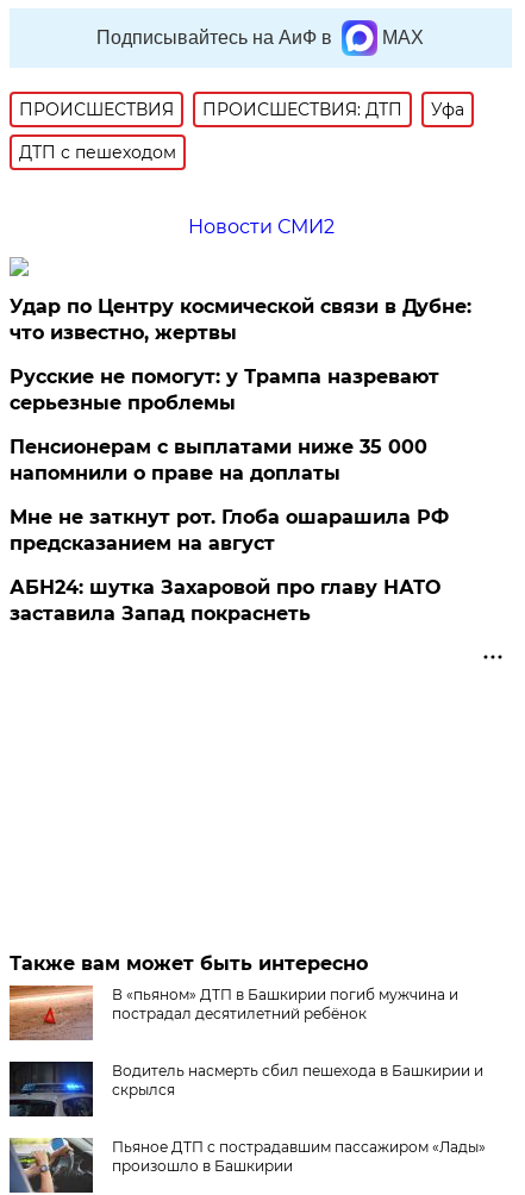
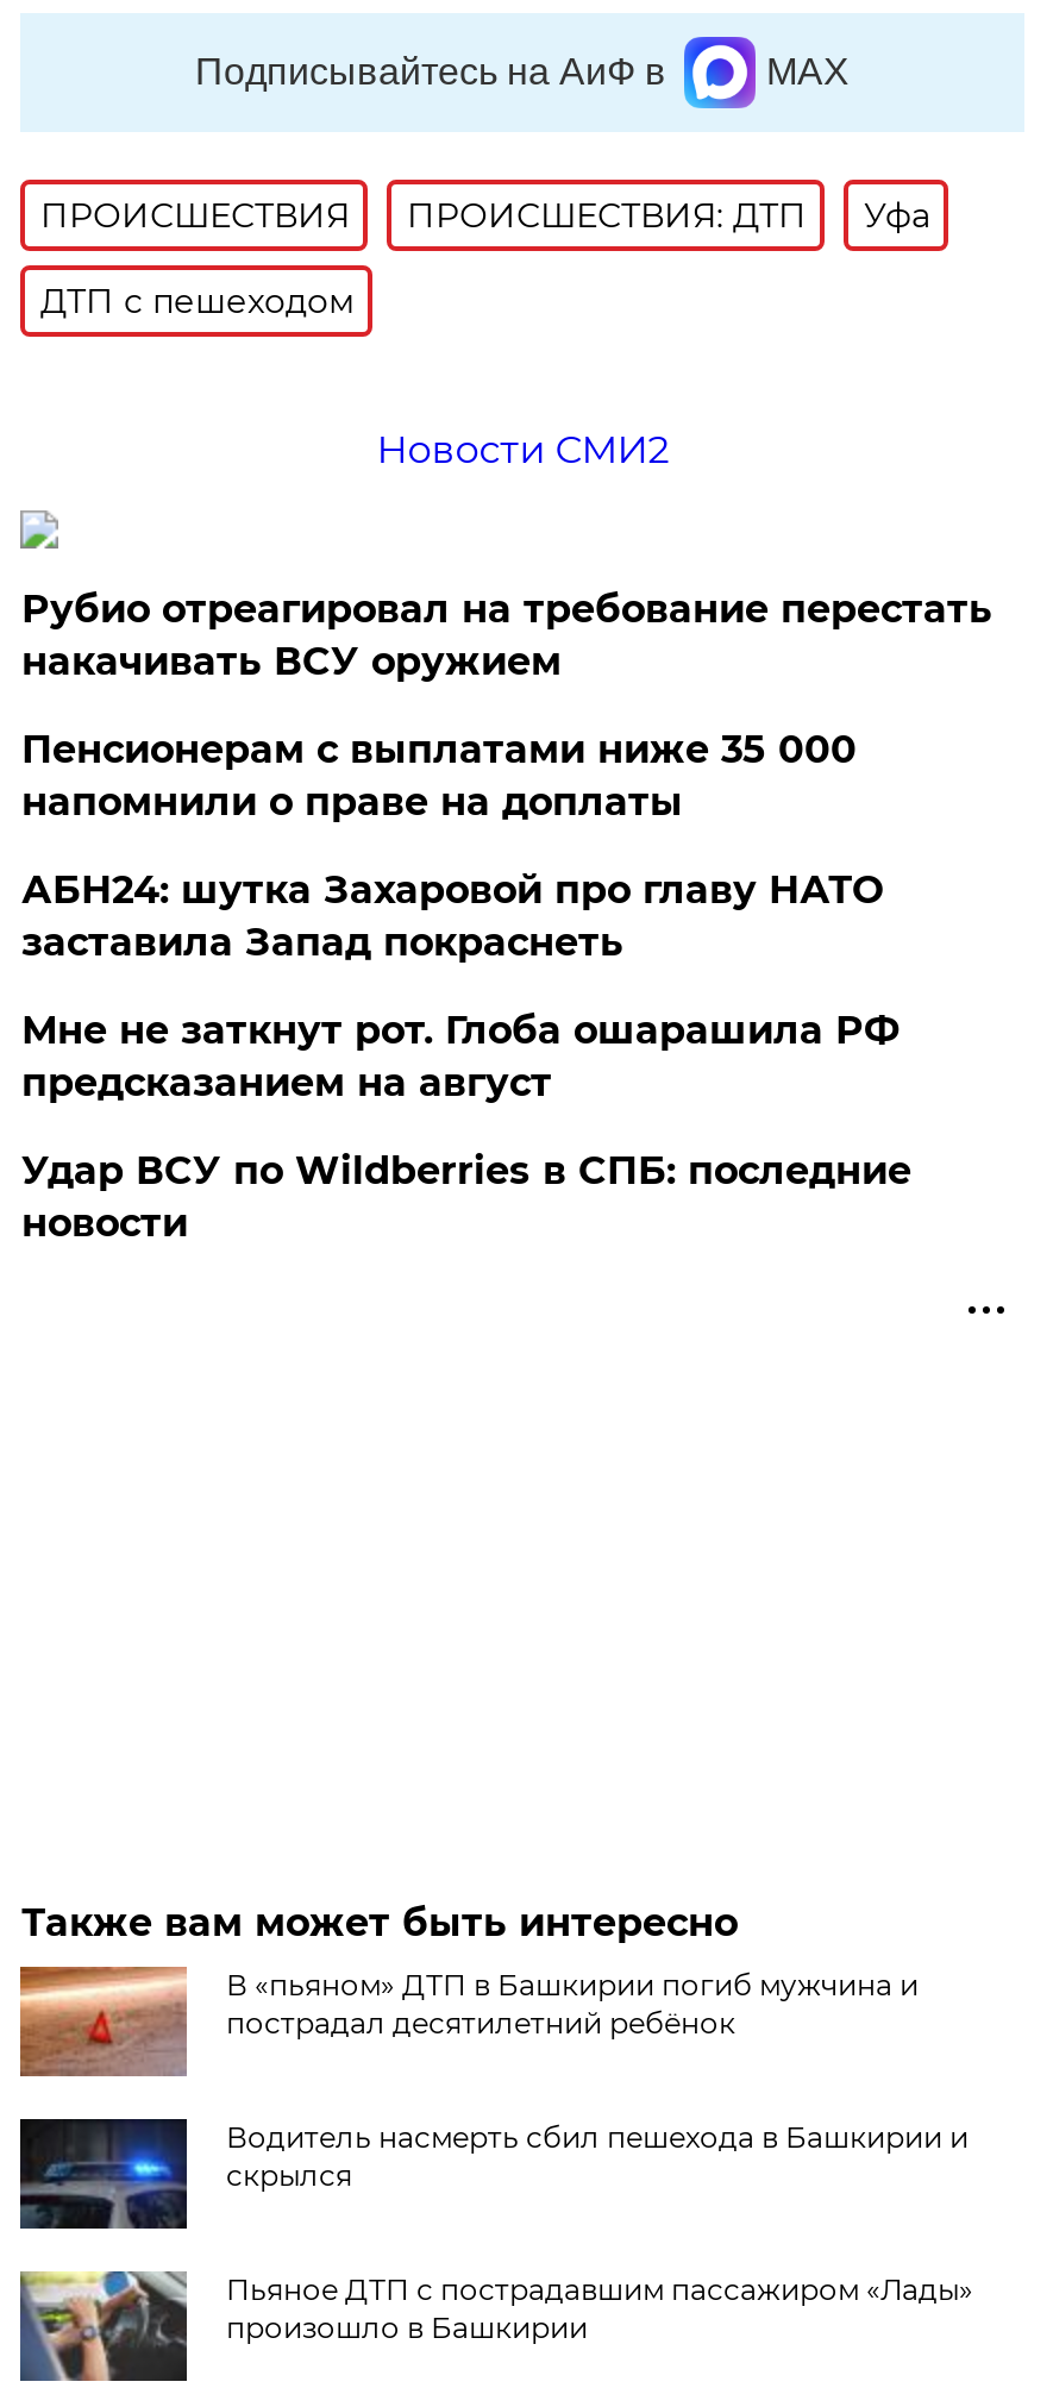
[10,295,472,414] Удар по Центру космической связи в Дубне: | что известно, жертвы | Русские не помогут: у Трампа назревают | серьезные проблемы -> [21,586,992,684] Рубио отреагировал на требование перестать | накачивать ВСУ оружием
moved [10,436,428,484] -> [21,727,856,824]: Пенсионерам с выплатами ниже 35 000 | напомнили о праве на доплаты
none -> [21,1148,911,1246] Удар ВСУ по Wildberries в СПБ: последние | новости
moved [10,576,441,625] -> [21,867,883,965]: АБН24: шутка Захаровой про главу НАТО | заставила Запад покраснеть

